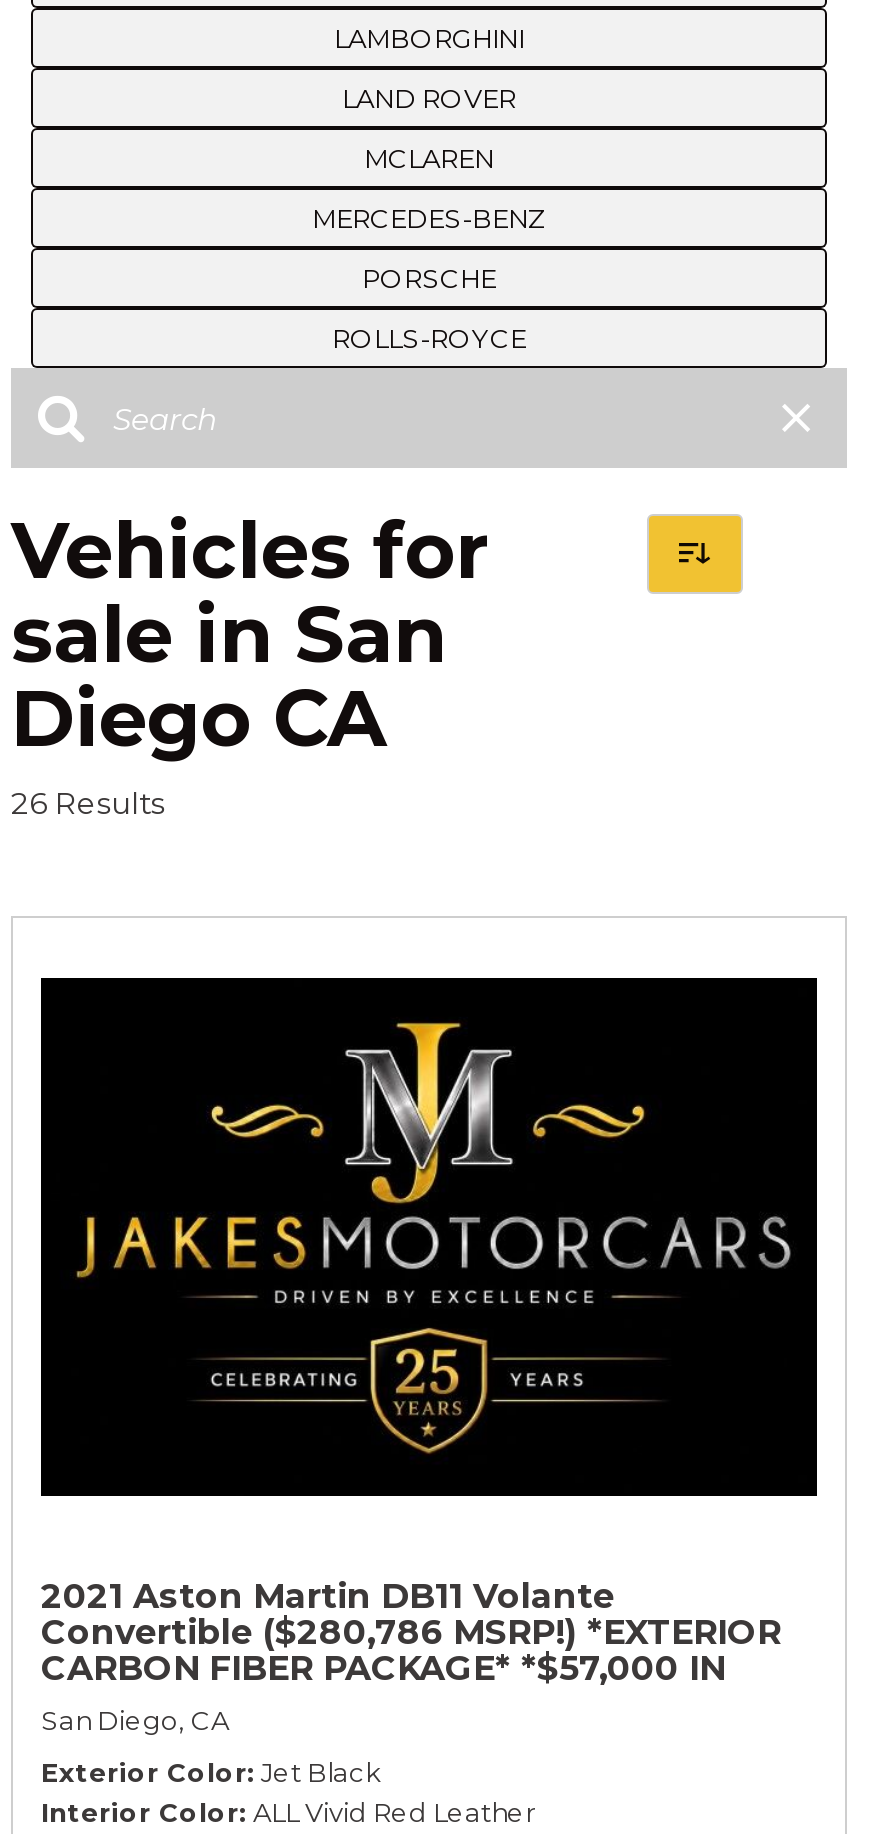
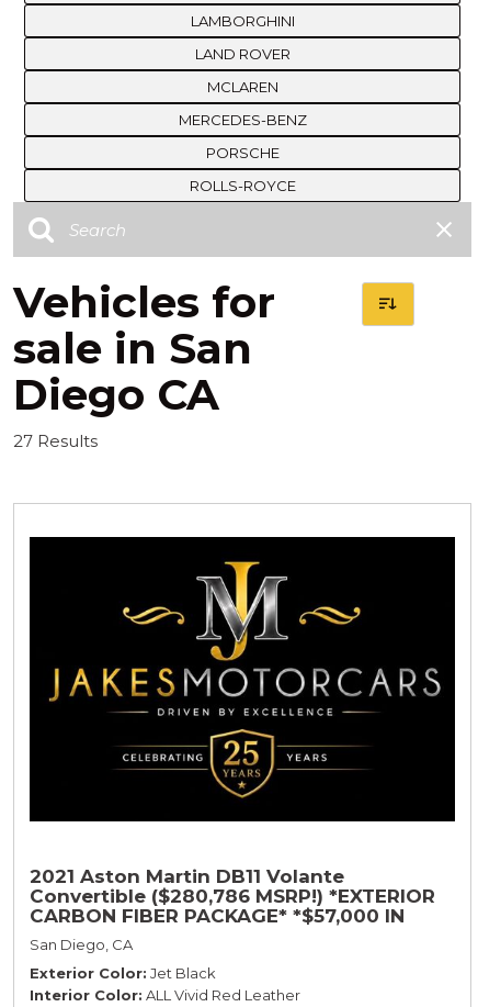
[11,784,165,822] 26 Results -> [13,430,98,451] 27 Results

